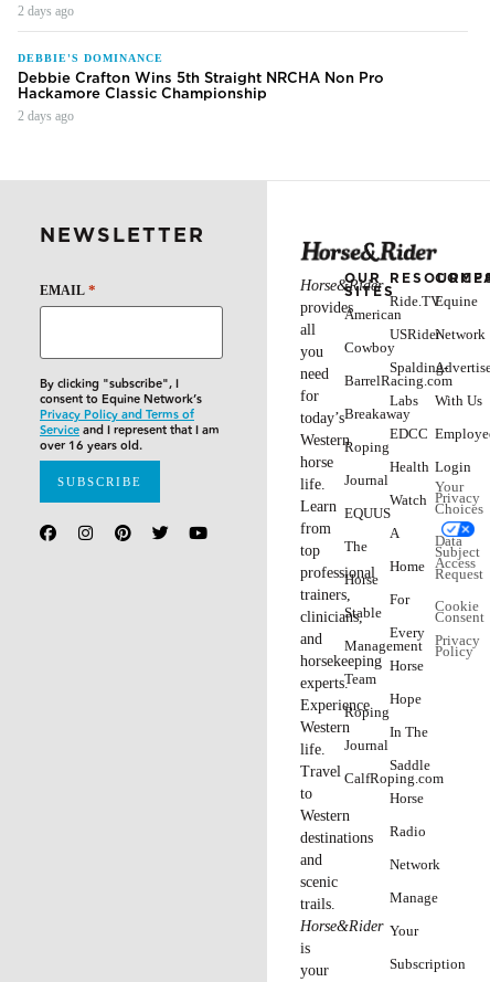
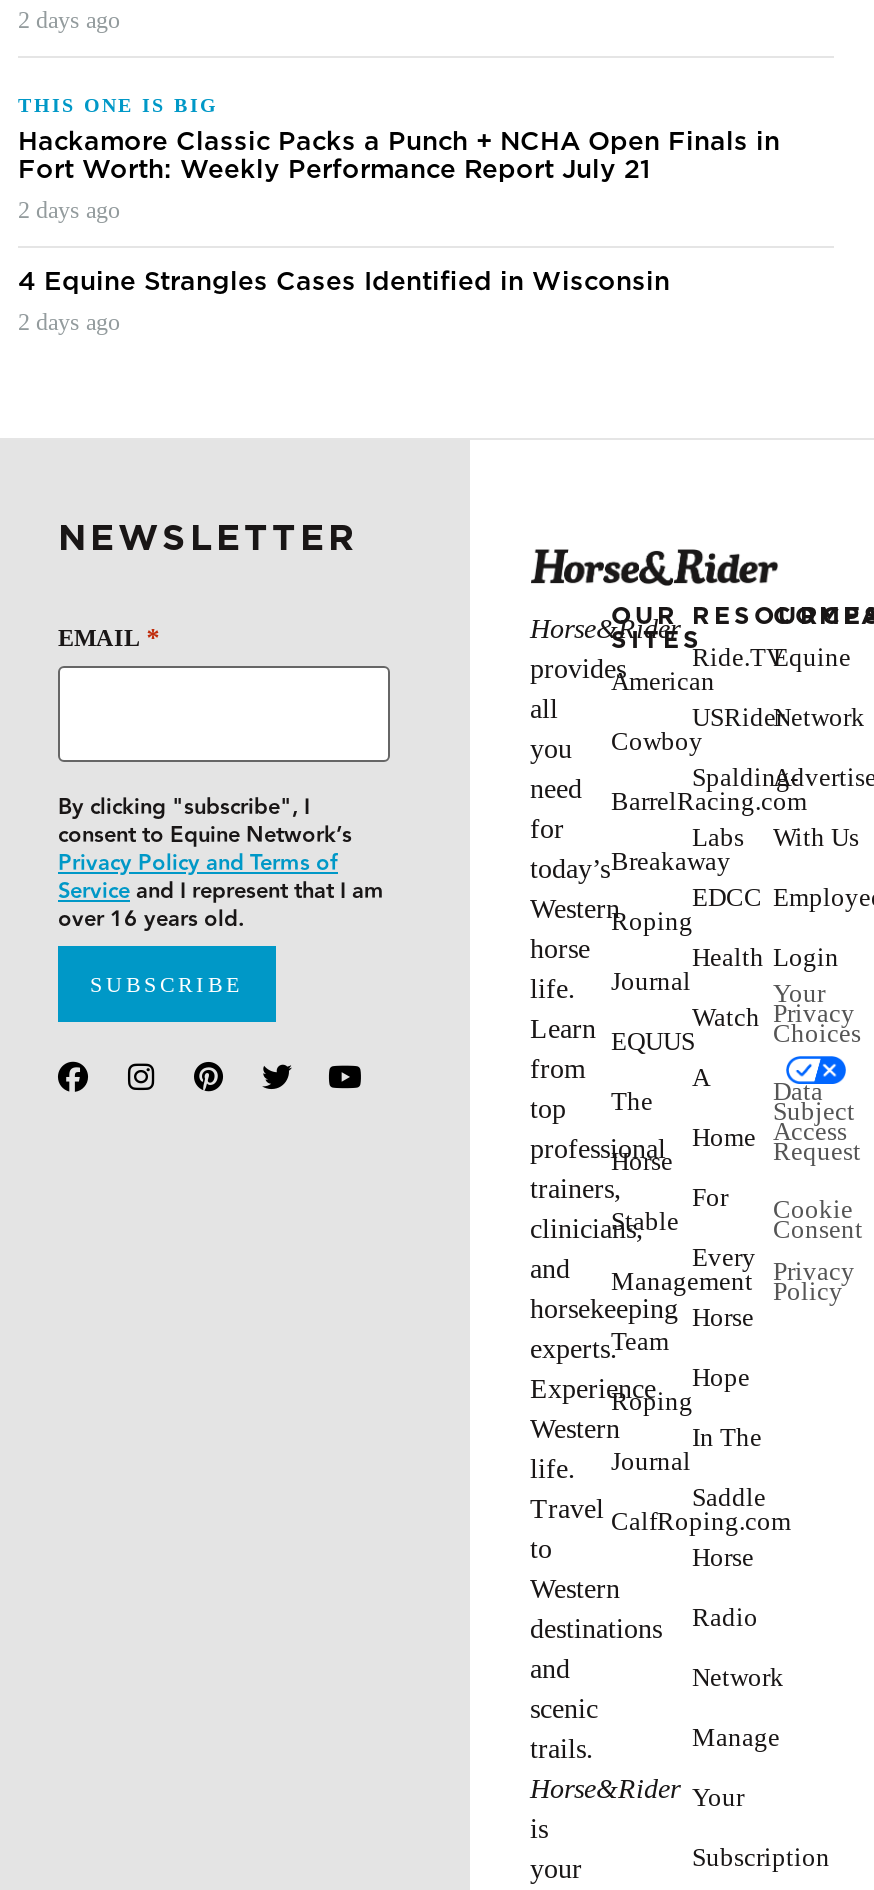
[18,52,384,102] DEBBIE'S DOMINANCE | Debbie Crafton Wins 5th Straight NRCHA Non Pro | Hackamore Classic Championship -> [18,94,780,296] THIS ONE IS BIG | Hackamore Classic Packs a Punch + NCHA Open Finals in | Fort Worth: Weekly Performance Report July 21 | 2 days ago | 4 Equine Strangles Cases Identified in Wisconsin

